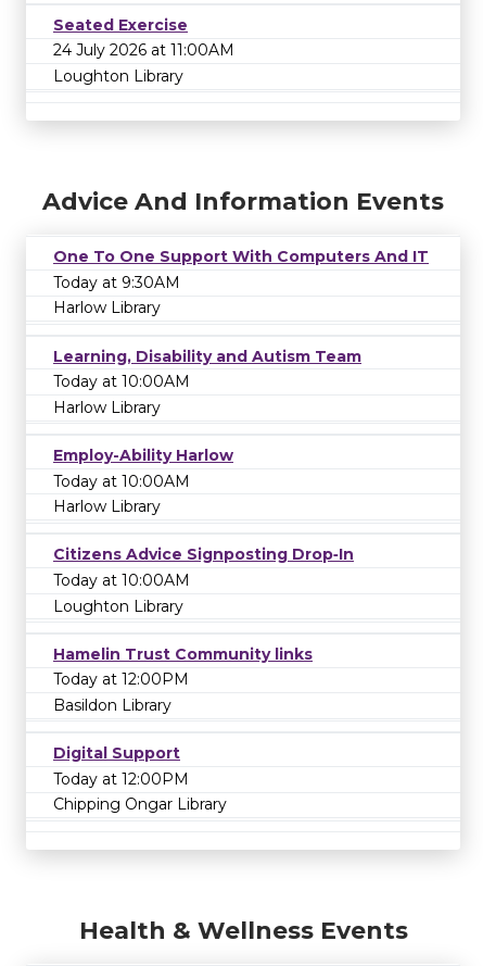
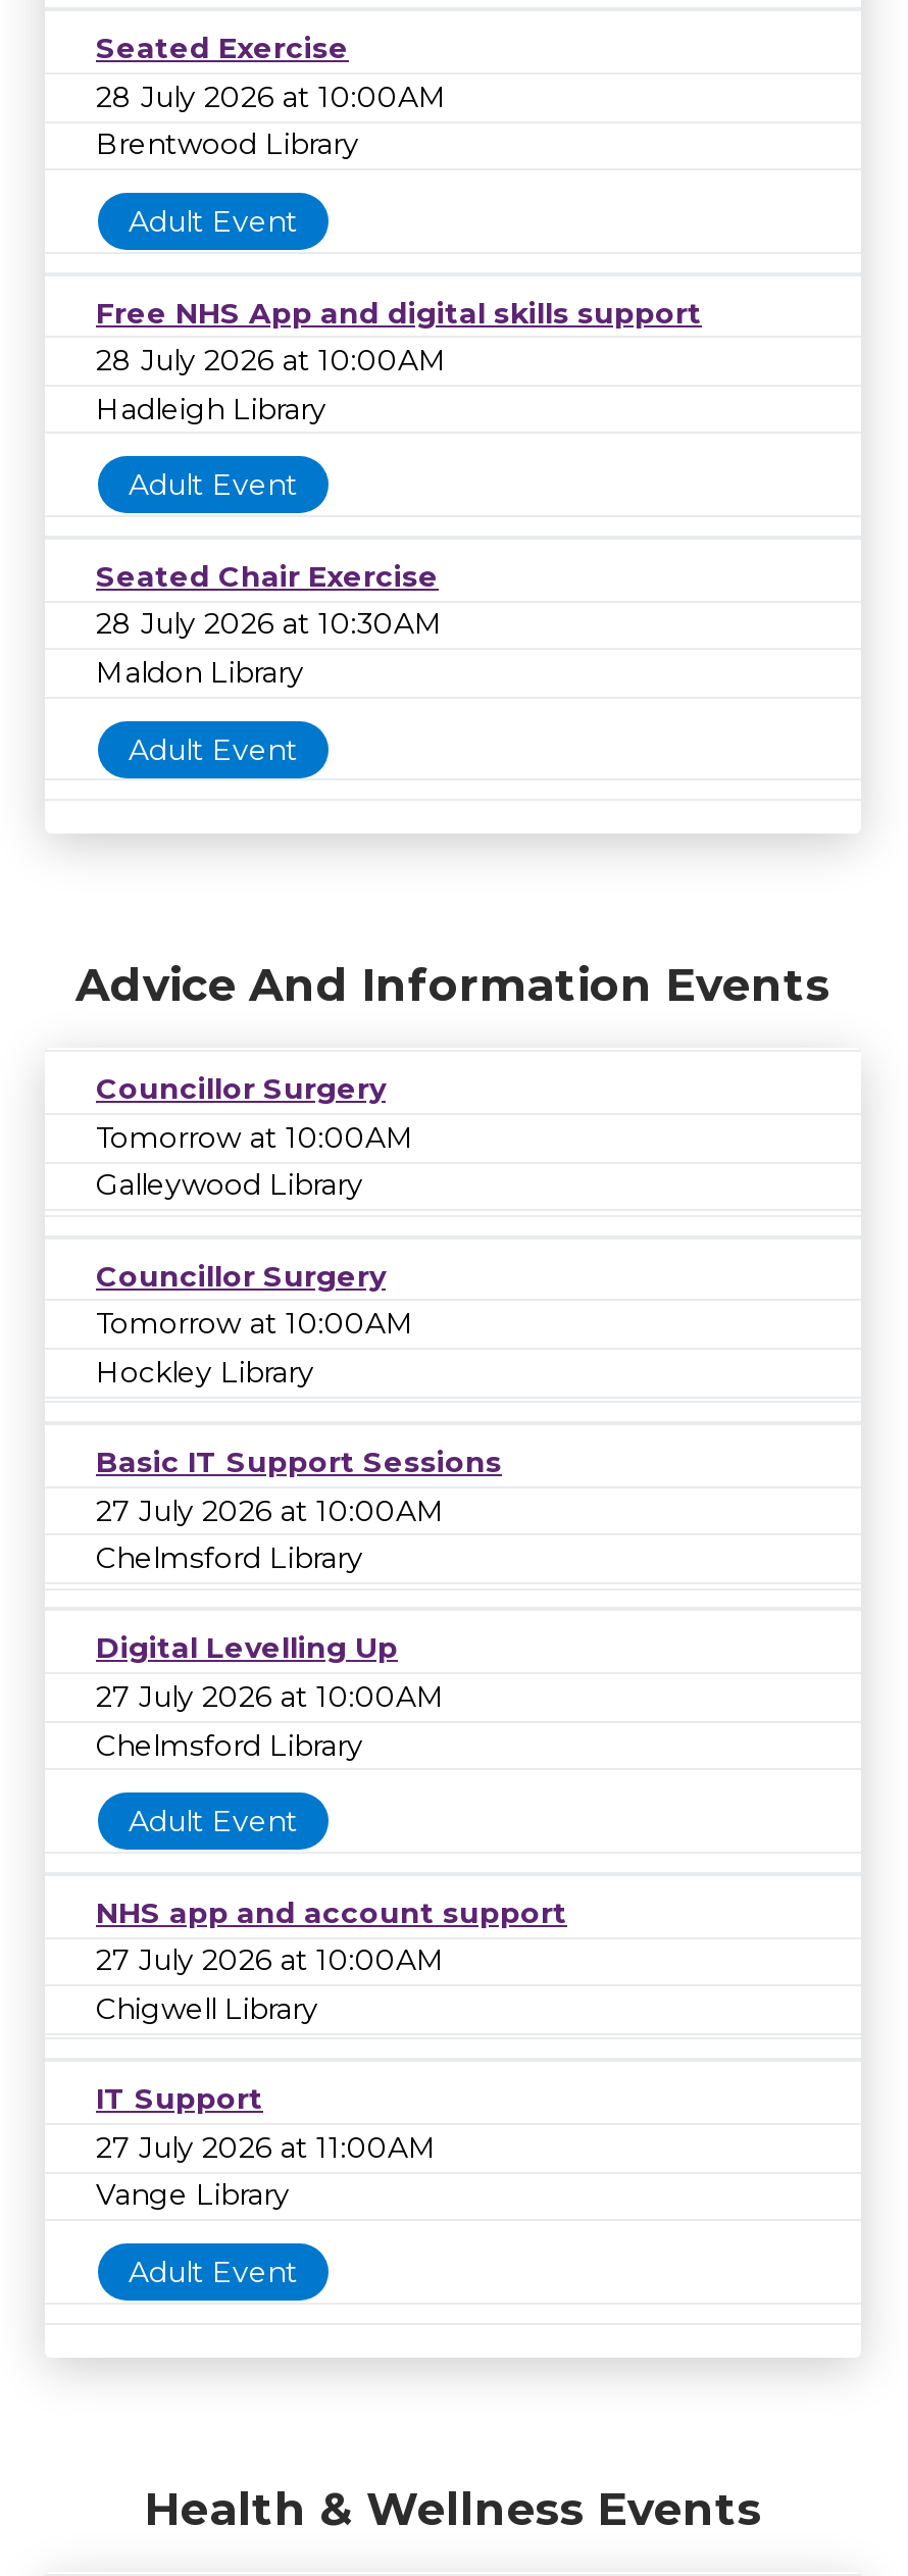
[53,41,234,86] 24 July 2026 at 11:00AM | Loughton Library -> [96,78,702,767] 28 July 2026 at 10:00AM | Brentwood Library | Adult Event | Free NHS App and digital skills support | 28 July 2026 at 10:00AM | Hadleigh Library | Adult Event | Seated Chair Exercise | 28 July 2026 at 10:30AM | Maldon Library | Adult Event
[53,247,429,814] One To One Support With Computers And IT | Today at 9:30AM | Harlow Library | Learning, Disability and Autism Team | Today at 10:00AM | Harlow Library | Employ-Ability Harlow | Today at 10:00AM | Harlow Library | Citizens Advice Signposting Drop‑In | Today at 10:00AM | Loughton Library | Hamelin Trust Community links | Today at 12:00PM | Basildon Library | Digital Support | Today at 12:00PM | Chipping Ongar Library -> [96,1070,567,2290] Councillor Surgery | Tomorrow at 10:00AM | Galleywood Library | Councillor Surgery | Tomorrow at 10:00AM | Hockley Library | Basic IT Support Sessions | 27 July 2026 at 10:00AM | Chelmsford Library | Digital Levelling Up | 27 July 2026 at 10:00AM | Chelmsford Library | Adult Event | NHS app and account support | 27 July 2026 at 10:00AM | Chigwell Library | IT Support | 27 July 2026 at 11:00AM | Vange Library | Adult Event

